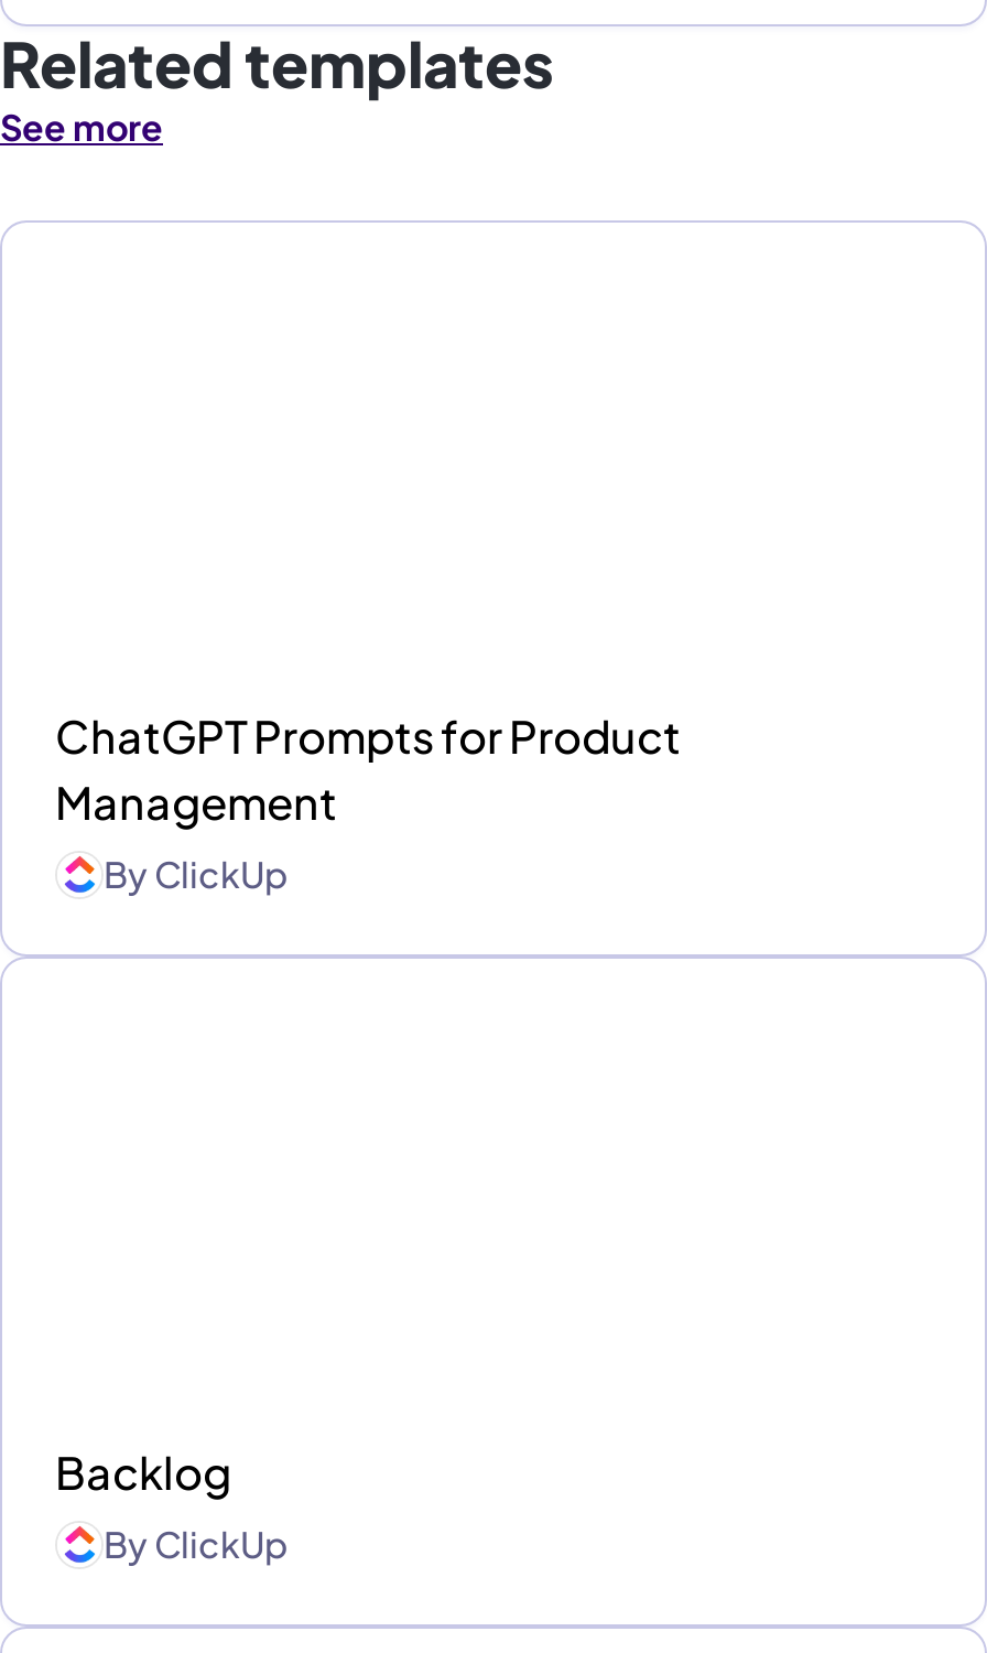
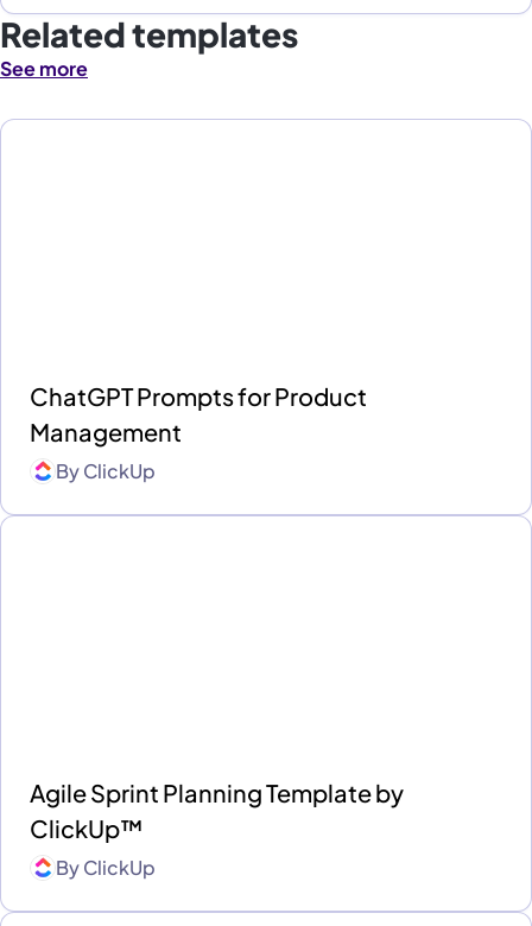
[55,1445,231,1500] Backlog -> [30,778,404,843] Agile Sprint Planning Template by | ClickUp™

